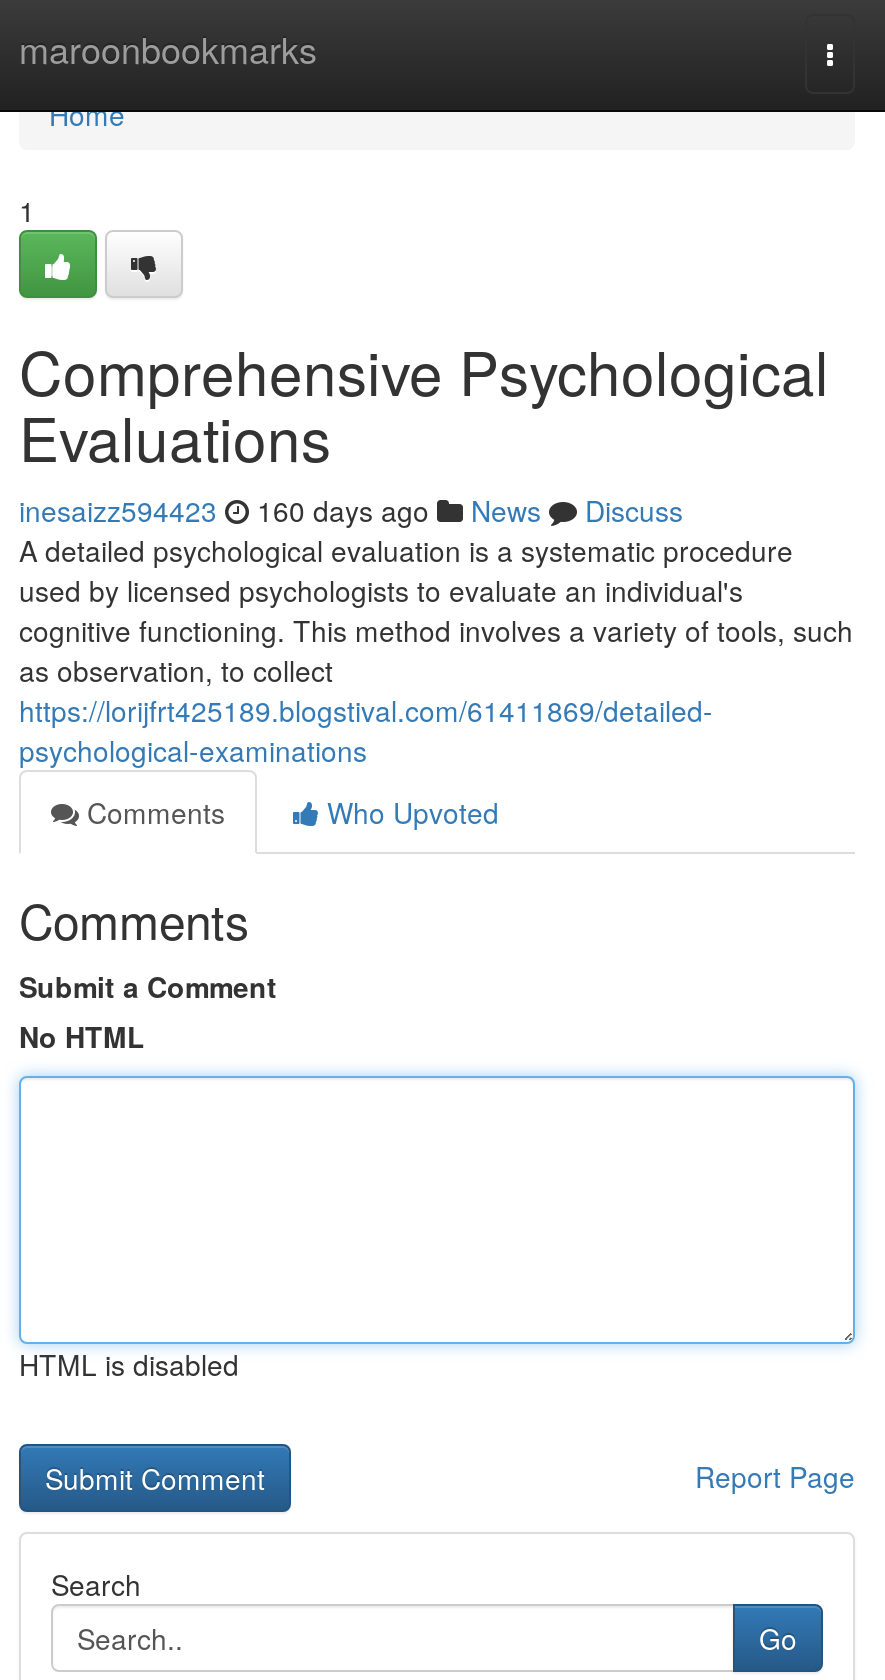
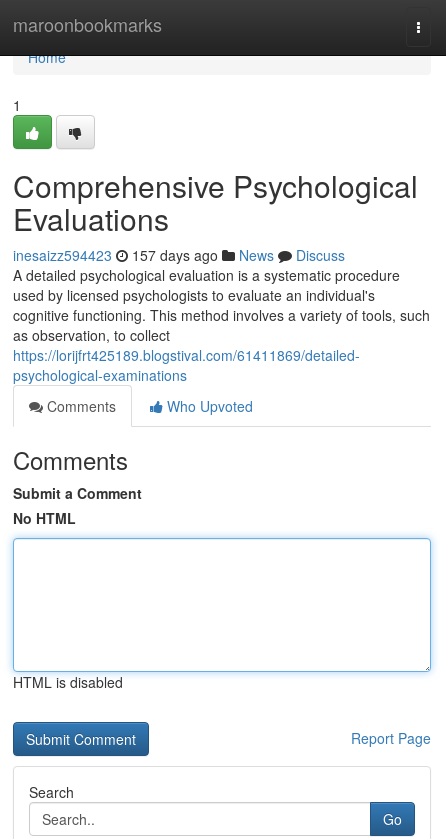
[19,490,683,530] inesaizz594423 160 days ago News Discuss -> [13,245,345,265] inesaizz594423 157 days ago News Discuss

